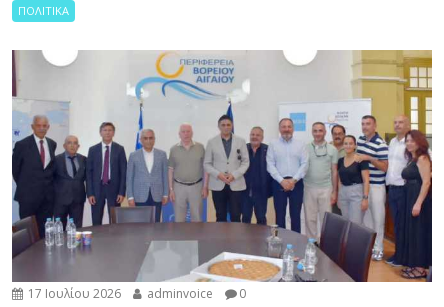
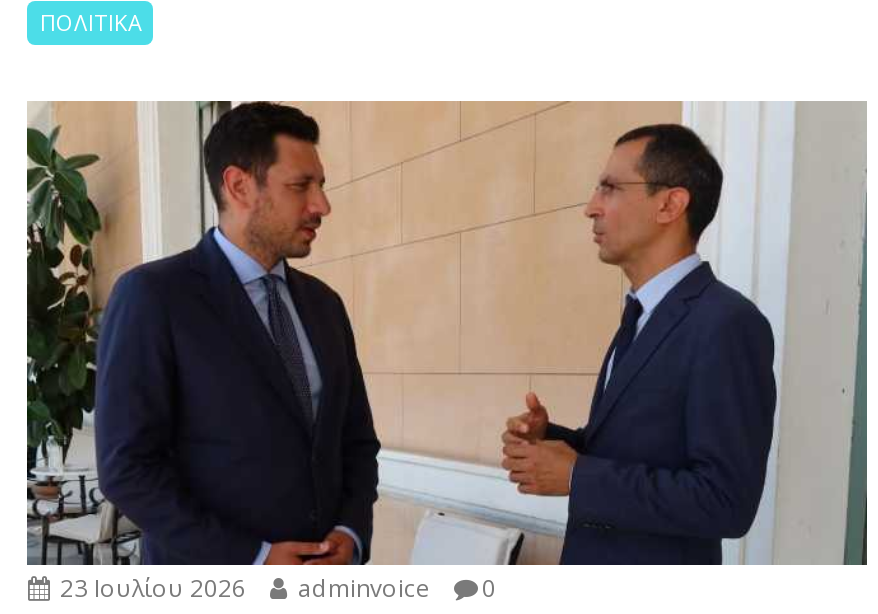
[11,49,433,302] [image] | 17 Ιουλίου 2026 adminvoice 0 -> [25,100,869,604] [image] | 23 Ιουλίου 2026 adminvoice 0

